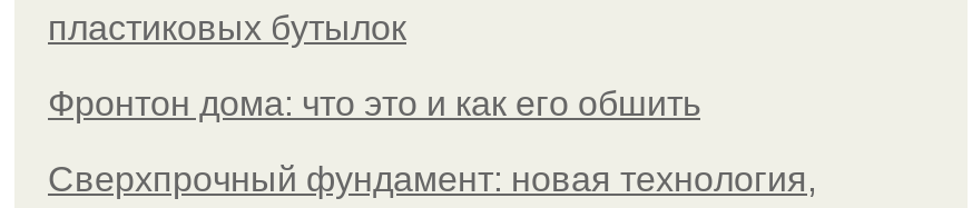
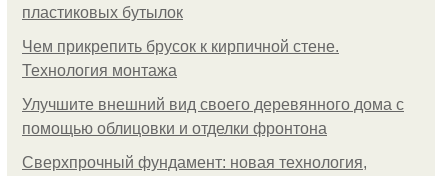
[48,84,700,122] Фронтон дома: что это и как его обшить -> [22,38,404,137] Чем прикрепить брусок к кирпичной стене. | Технология монтажа | Улучшите внешний вид своего деревянного дома с | помощью облицовки и отделки фронтона

